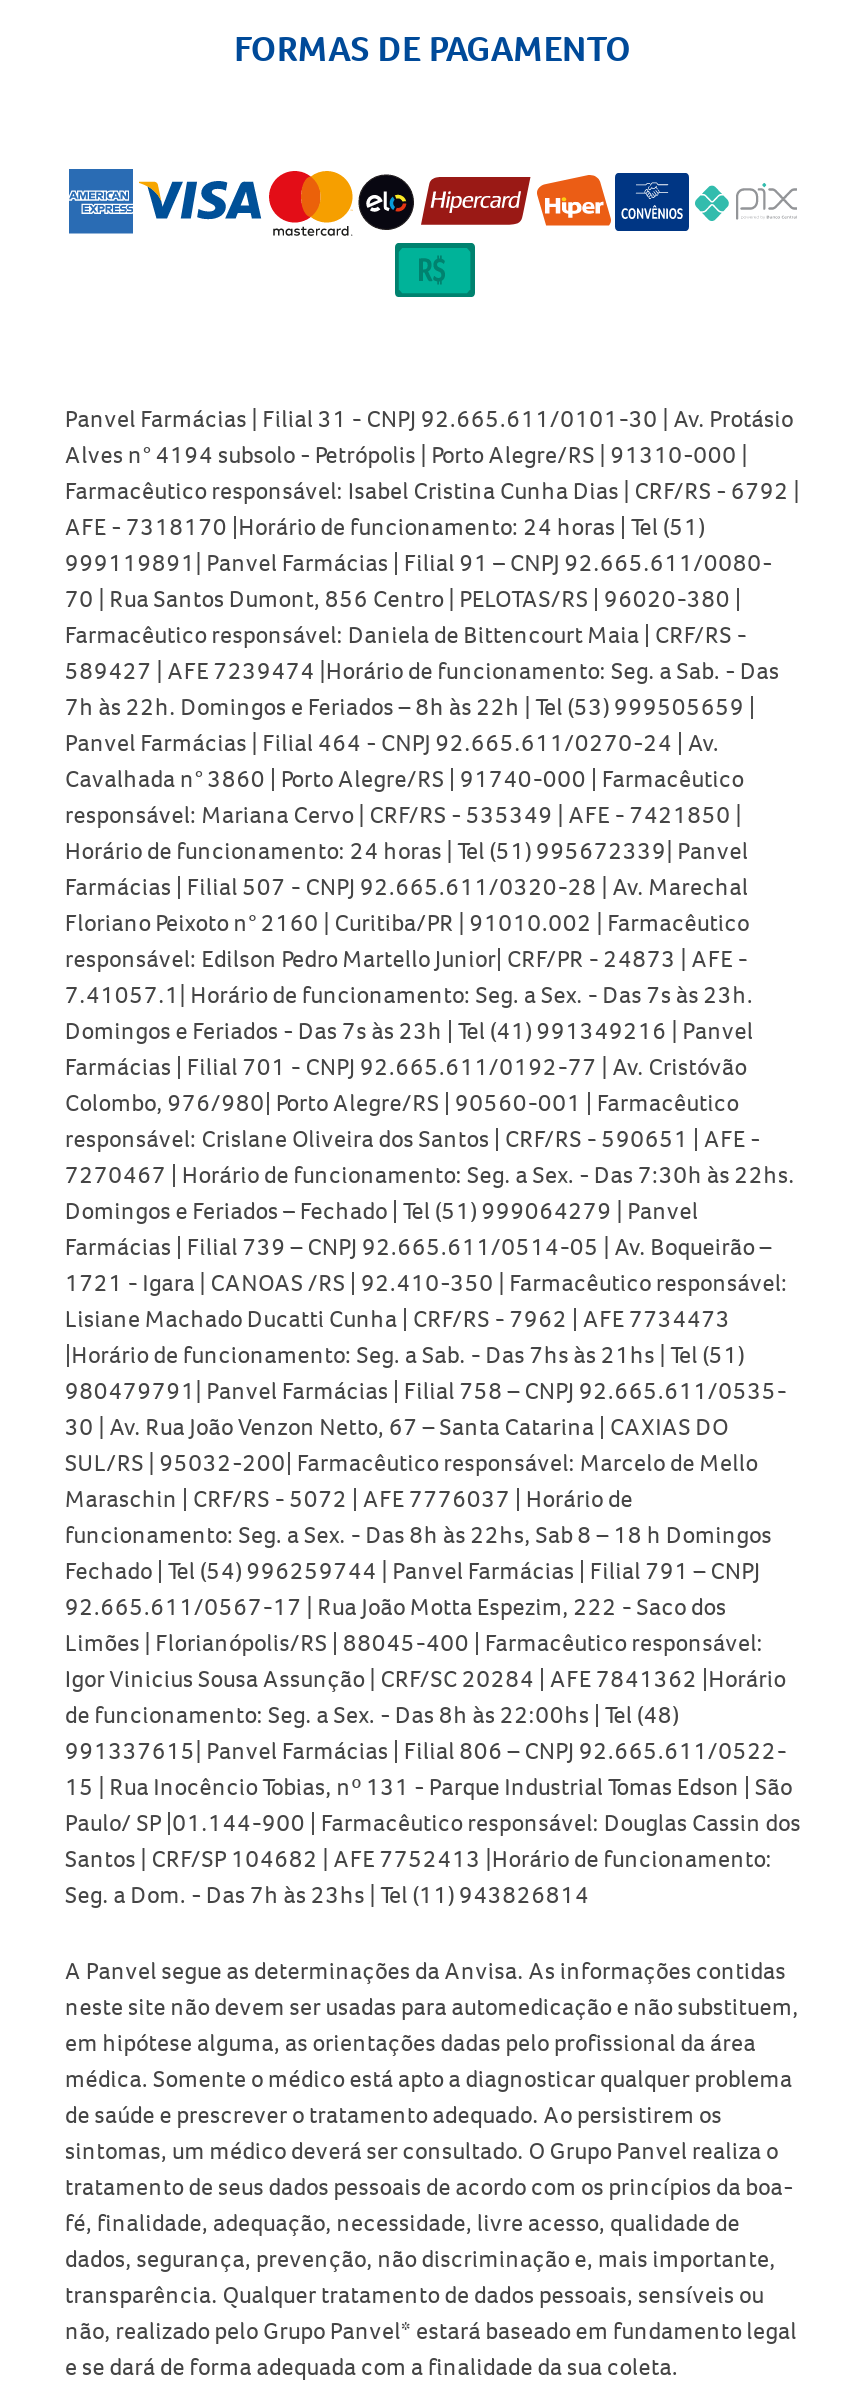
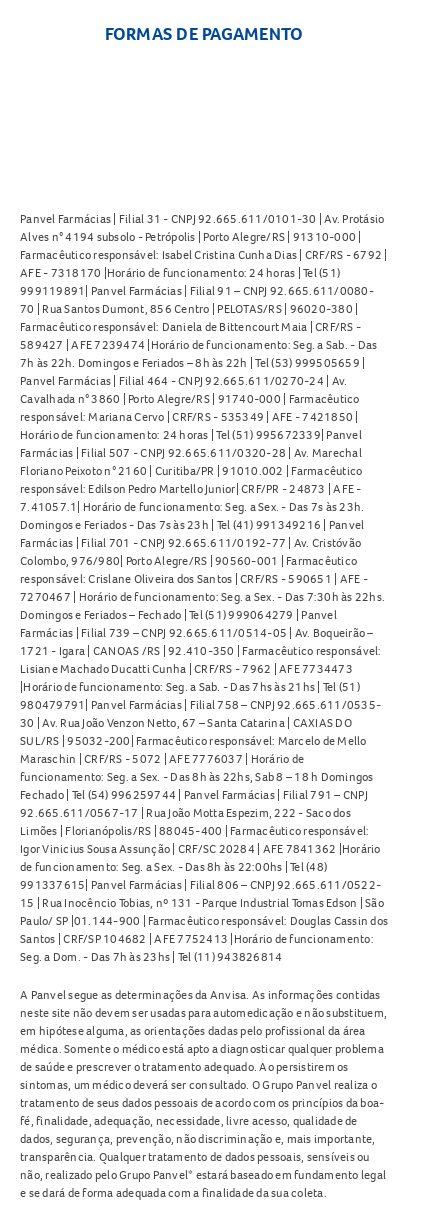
[67,167,797,299] [image] -> none

